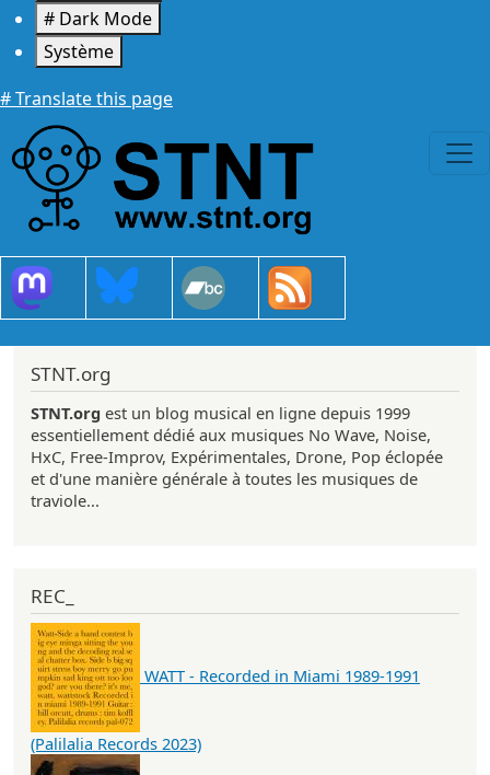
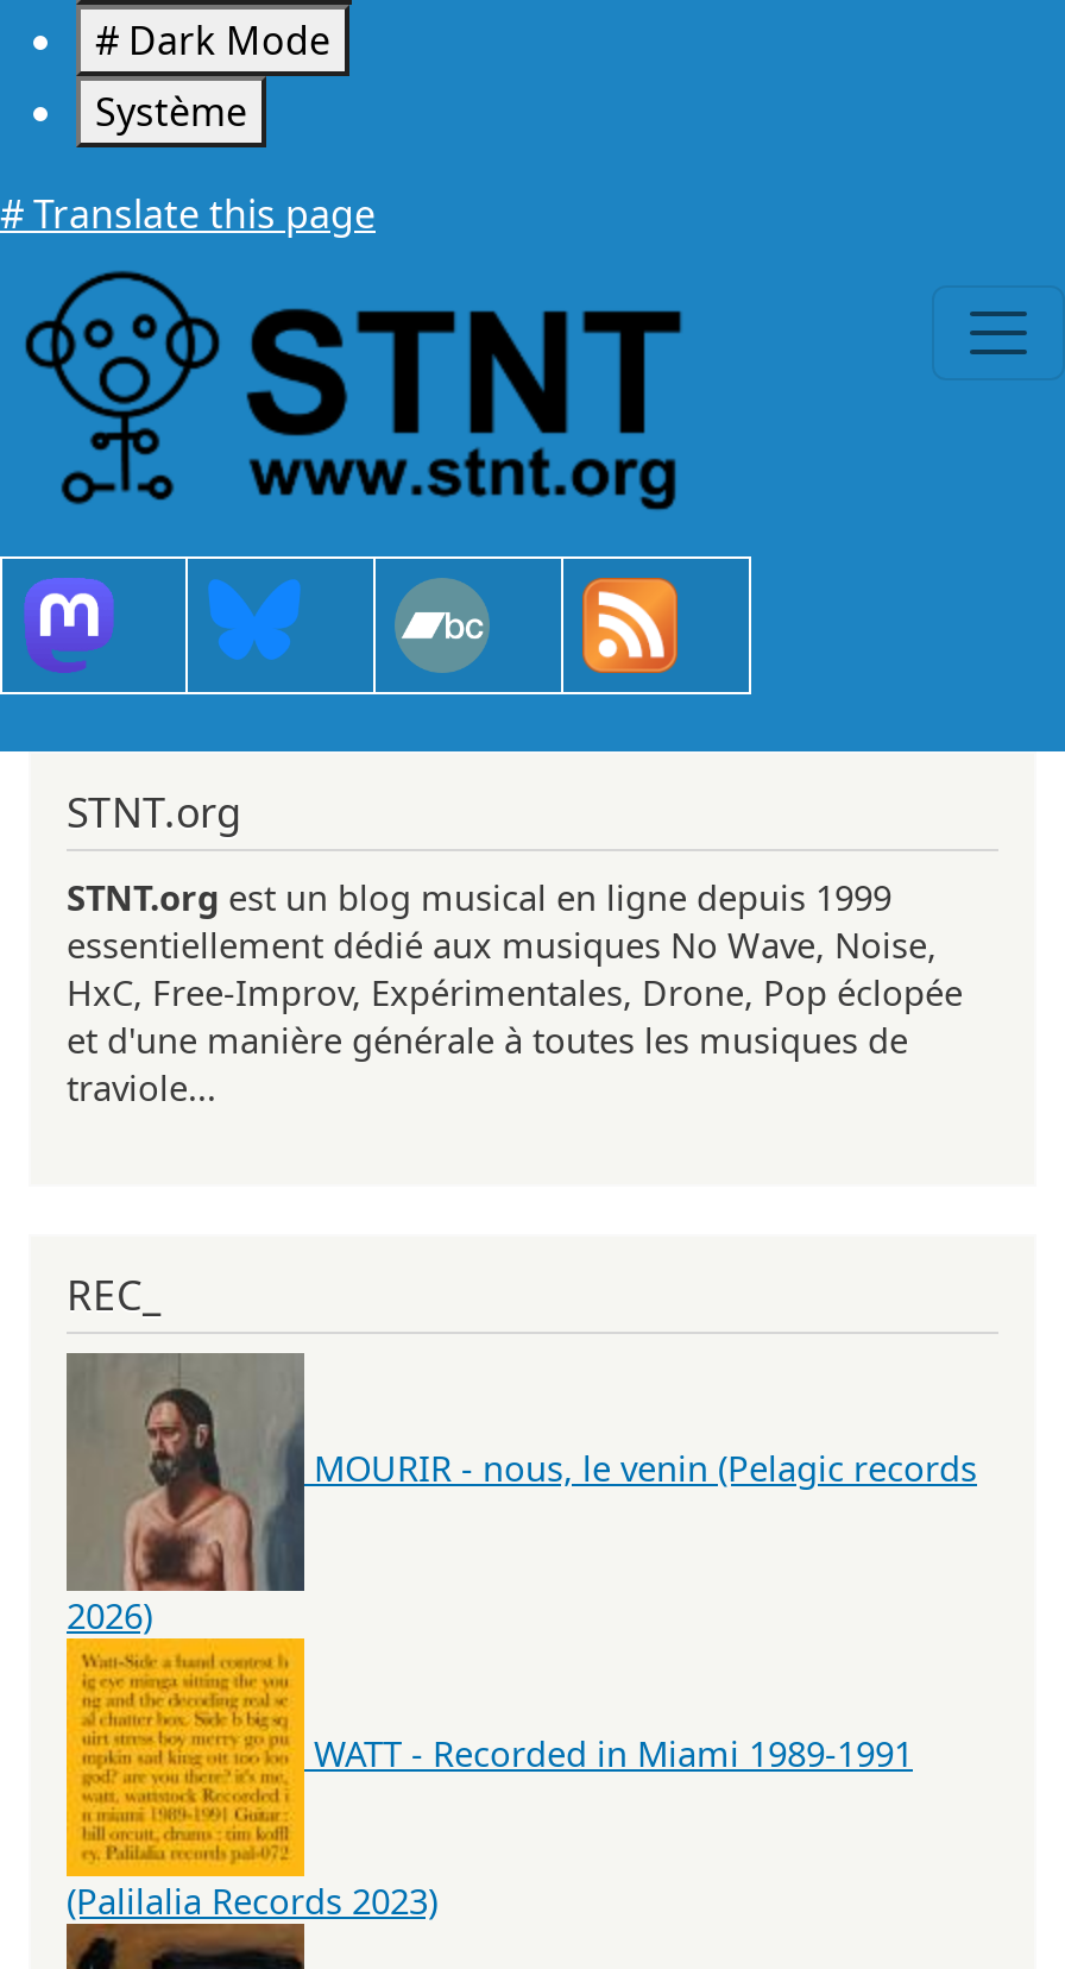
none -> [64,1351,977,1639] [image] | MOURIR - nous, le venin (Pelagic records | 2026)

